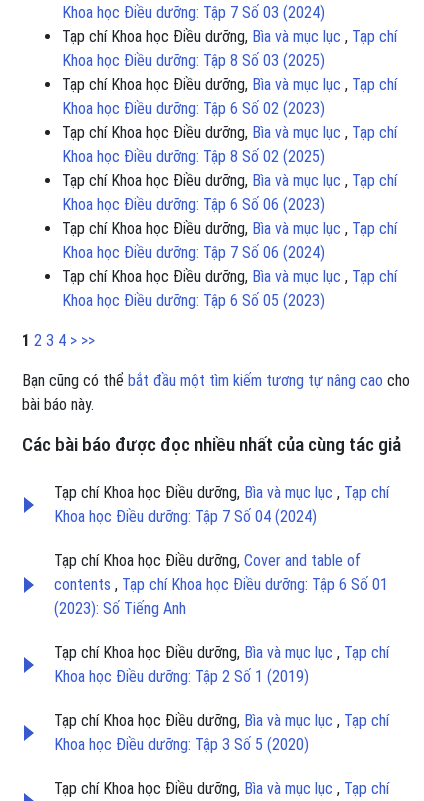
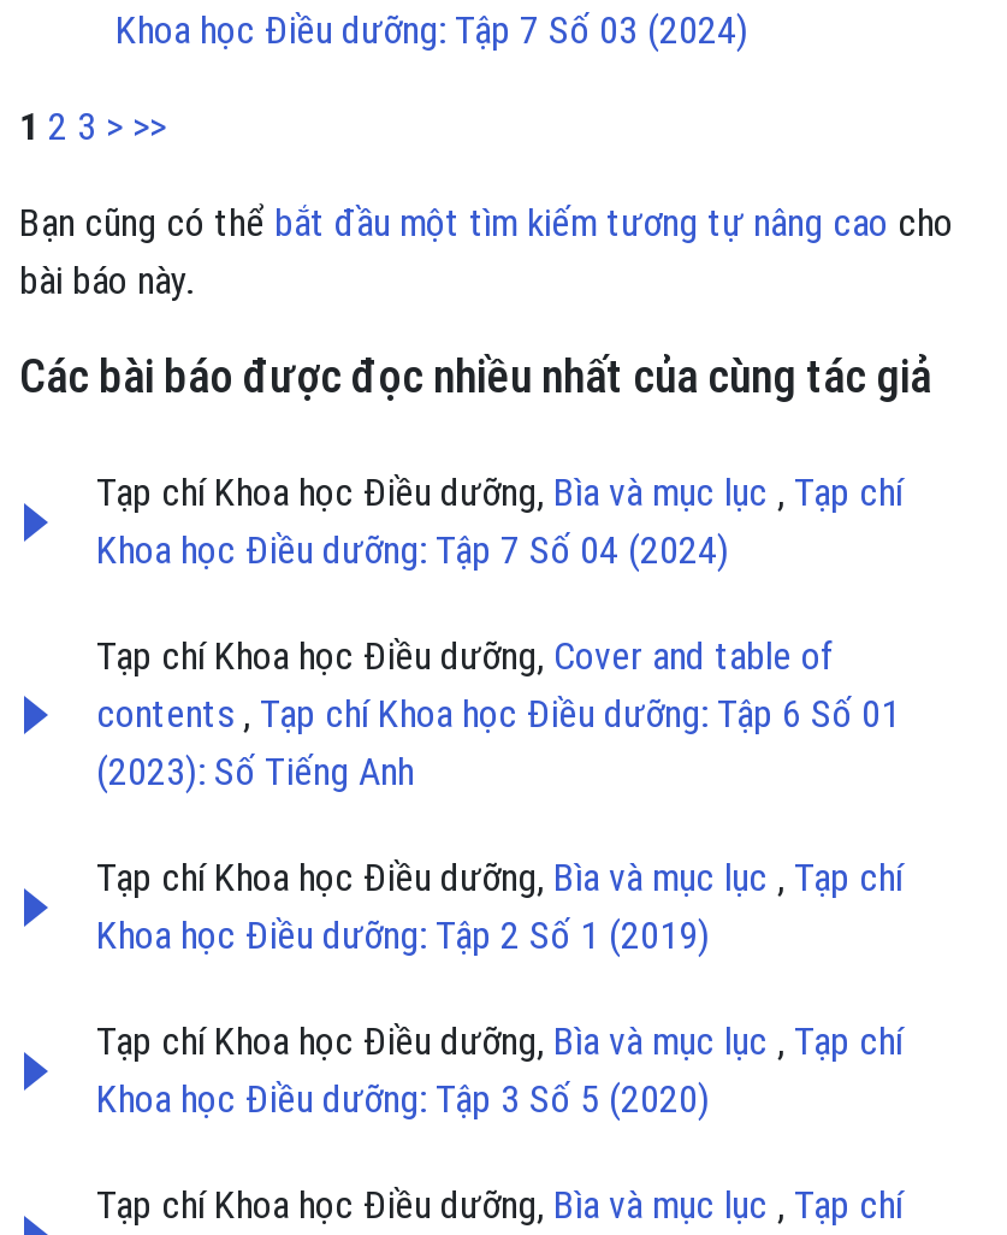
[22,27,397,350] Tạp chí Khoa học Điều dưỡng, Bìa và mục lục, Tạp chí | Khoa học Điều dưỡng: Tập 8 Số 03 (2025) | Tạp chí Khoa học Điều dưỡng, Bìa và mục lục, Tạp chí | Khoa học Điều dưỡng: Tập 6 Số 02 (2023) | Tạp chí Khoa học Điều dưỡng, Bìa và mục lục, Tạp chí | Khoa học Điều dưỡng: Tập 8 Số 02 (2025) | Tạp chí Khoa học Điều dưỡng, Bìa và mục lục, Tạp chí | Khoa học Điều dưỡng: Tập 6 Số 06 (2023) | Tạp chí Khoa học Điều dưỡng, Bìa và mục lục, Tạp chí | Khoa học Điều dưỡng: Tập 7 Số 06 (2024) | Tạp chí Khoa học Điều dưỡng, Bìa và mục lục, Tạp chí | Khoa học Điều dưỡng: Tập 6 Số 05 (2023) | 1 2 3 4 > >> -> [19,104,166,150] 1 2 3 > >>

